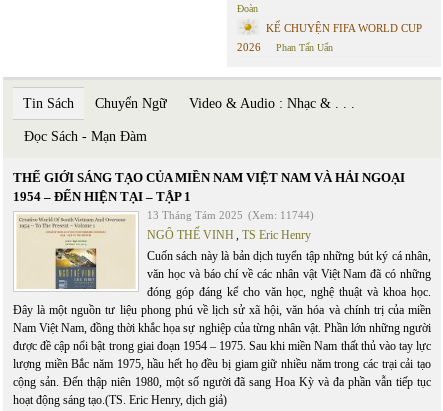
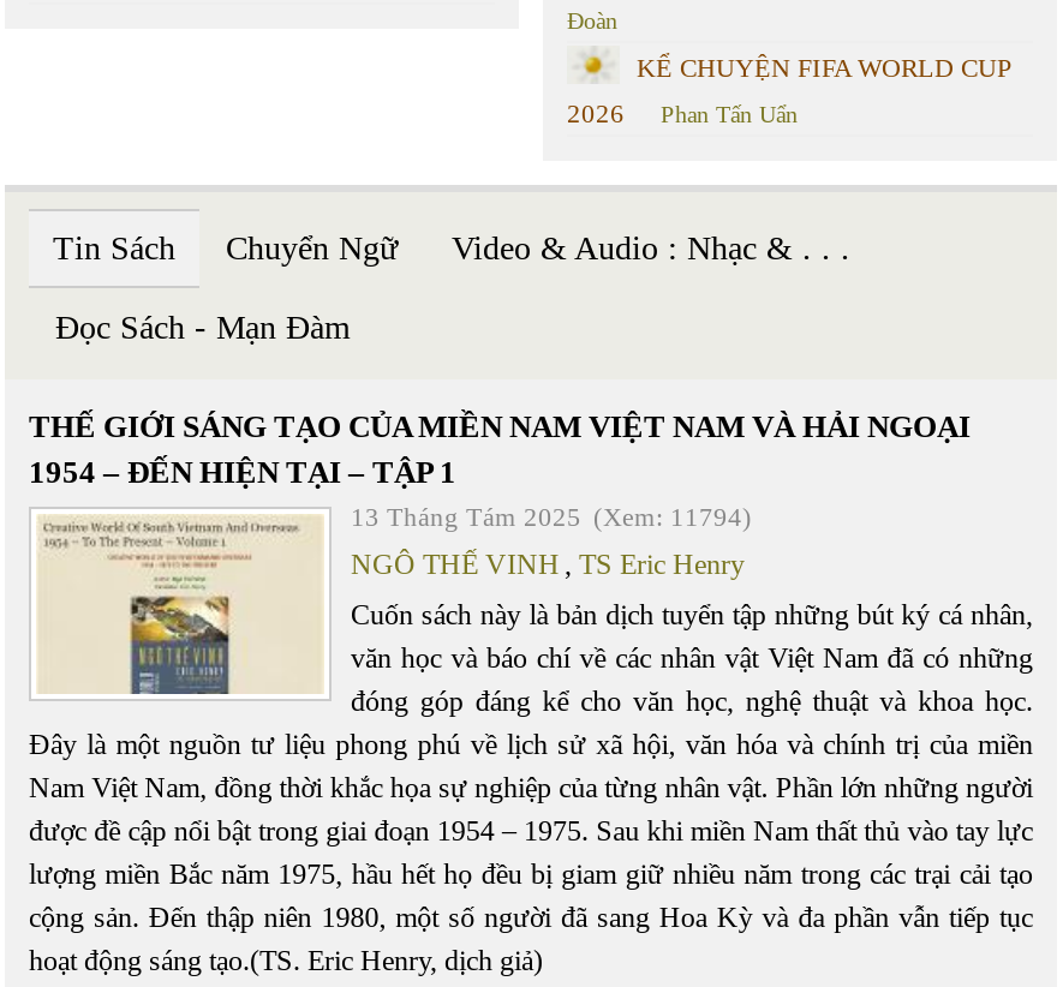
[147,209,314,221] 13 Tháng Tám 2025 (Xem: 11744) -> [351,502,752,531] 13 Tháng Tám 2025 (Xem: 11794)

